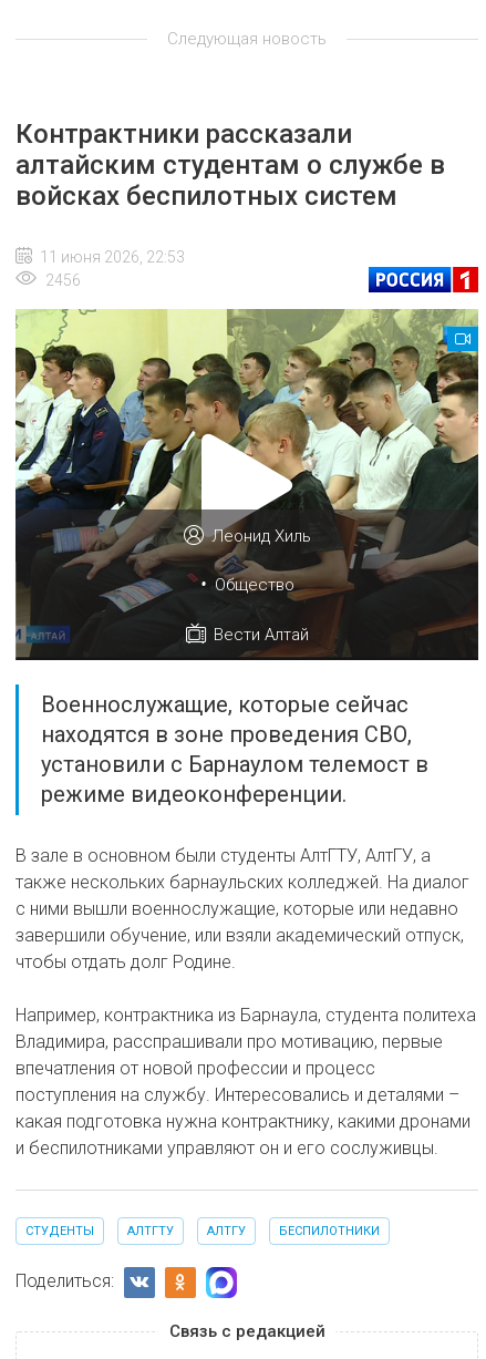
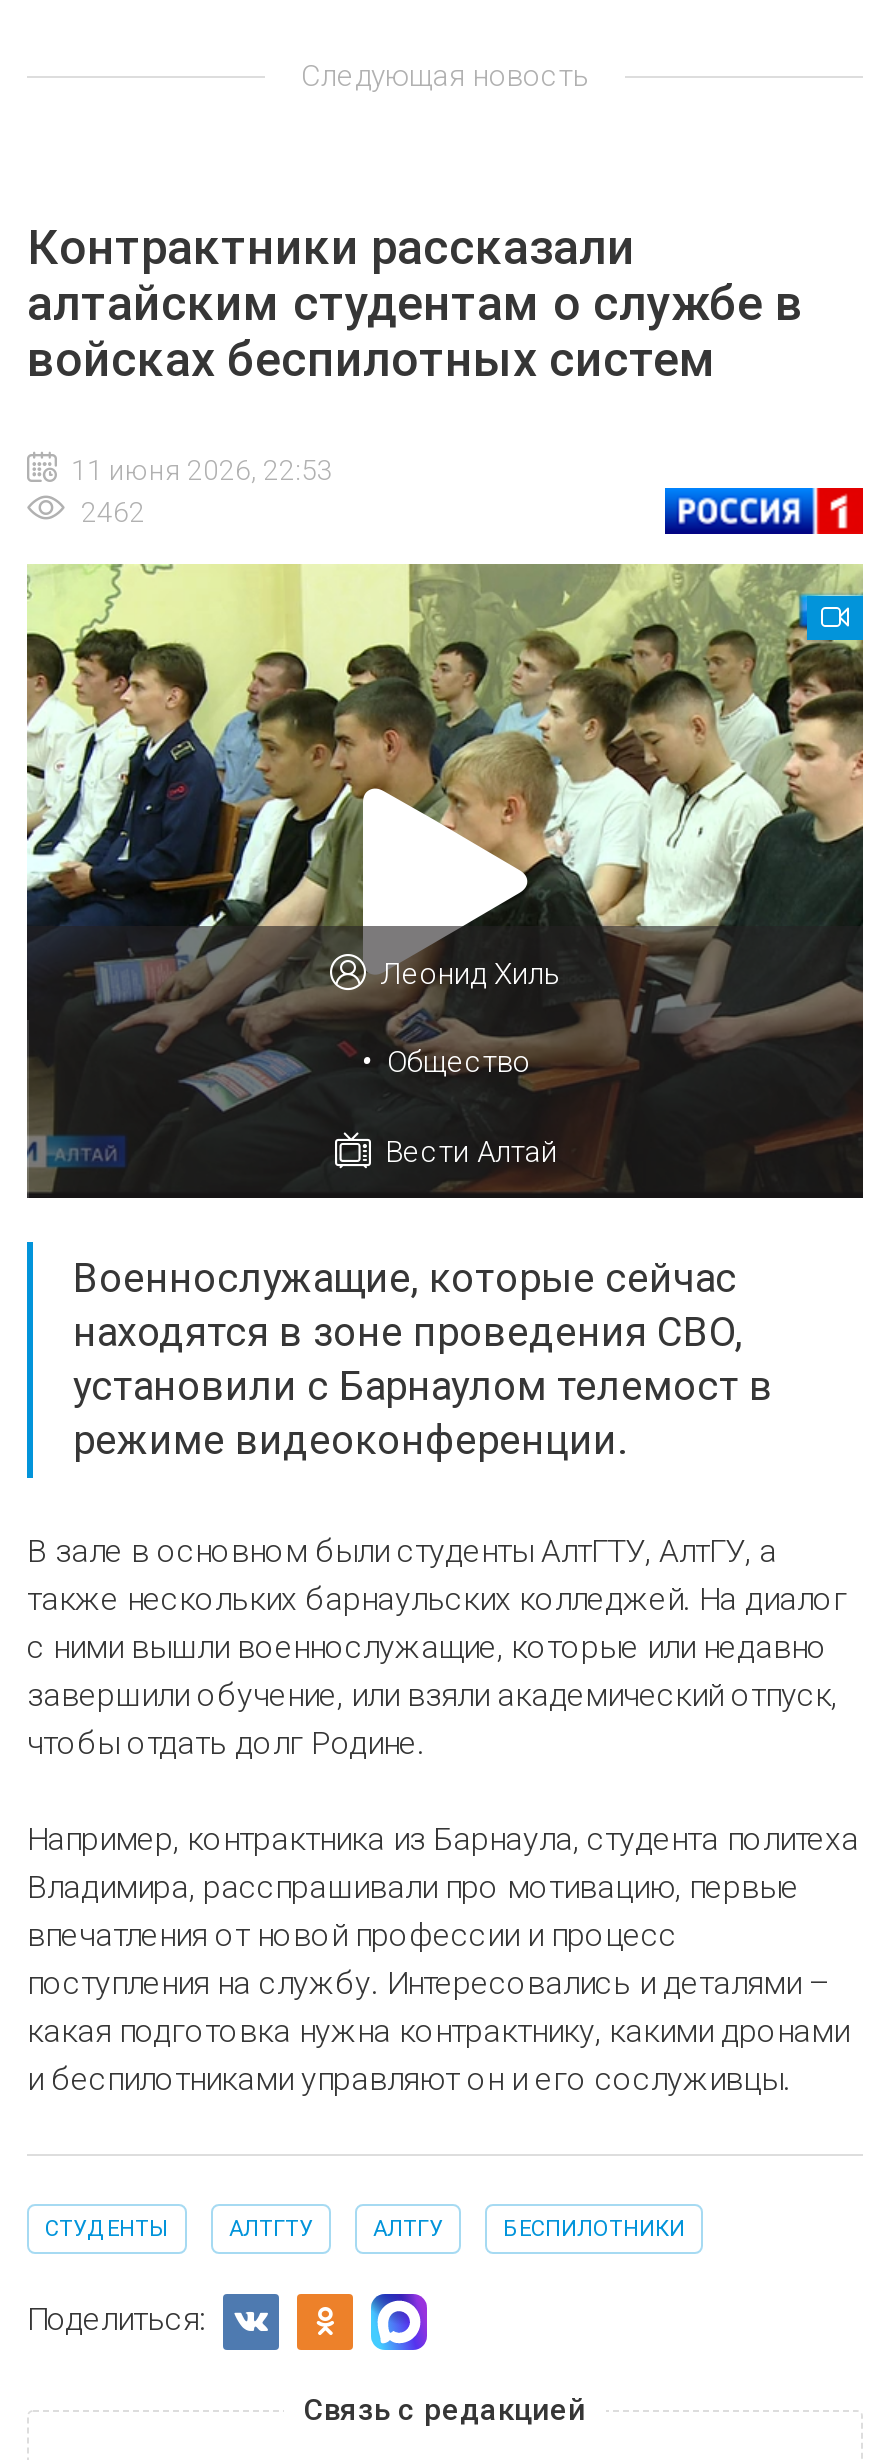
[42,272,81,290] 2456 -> [75,497,145,529] 2462

